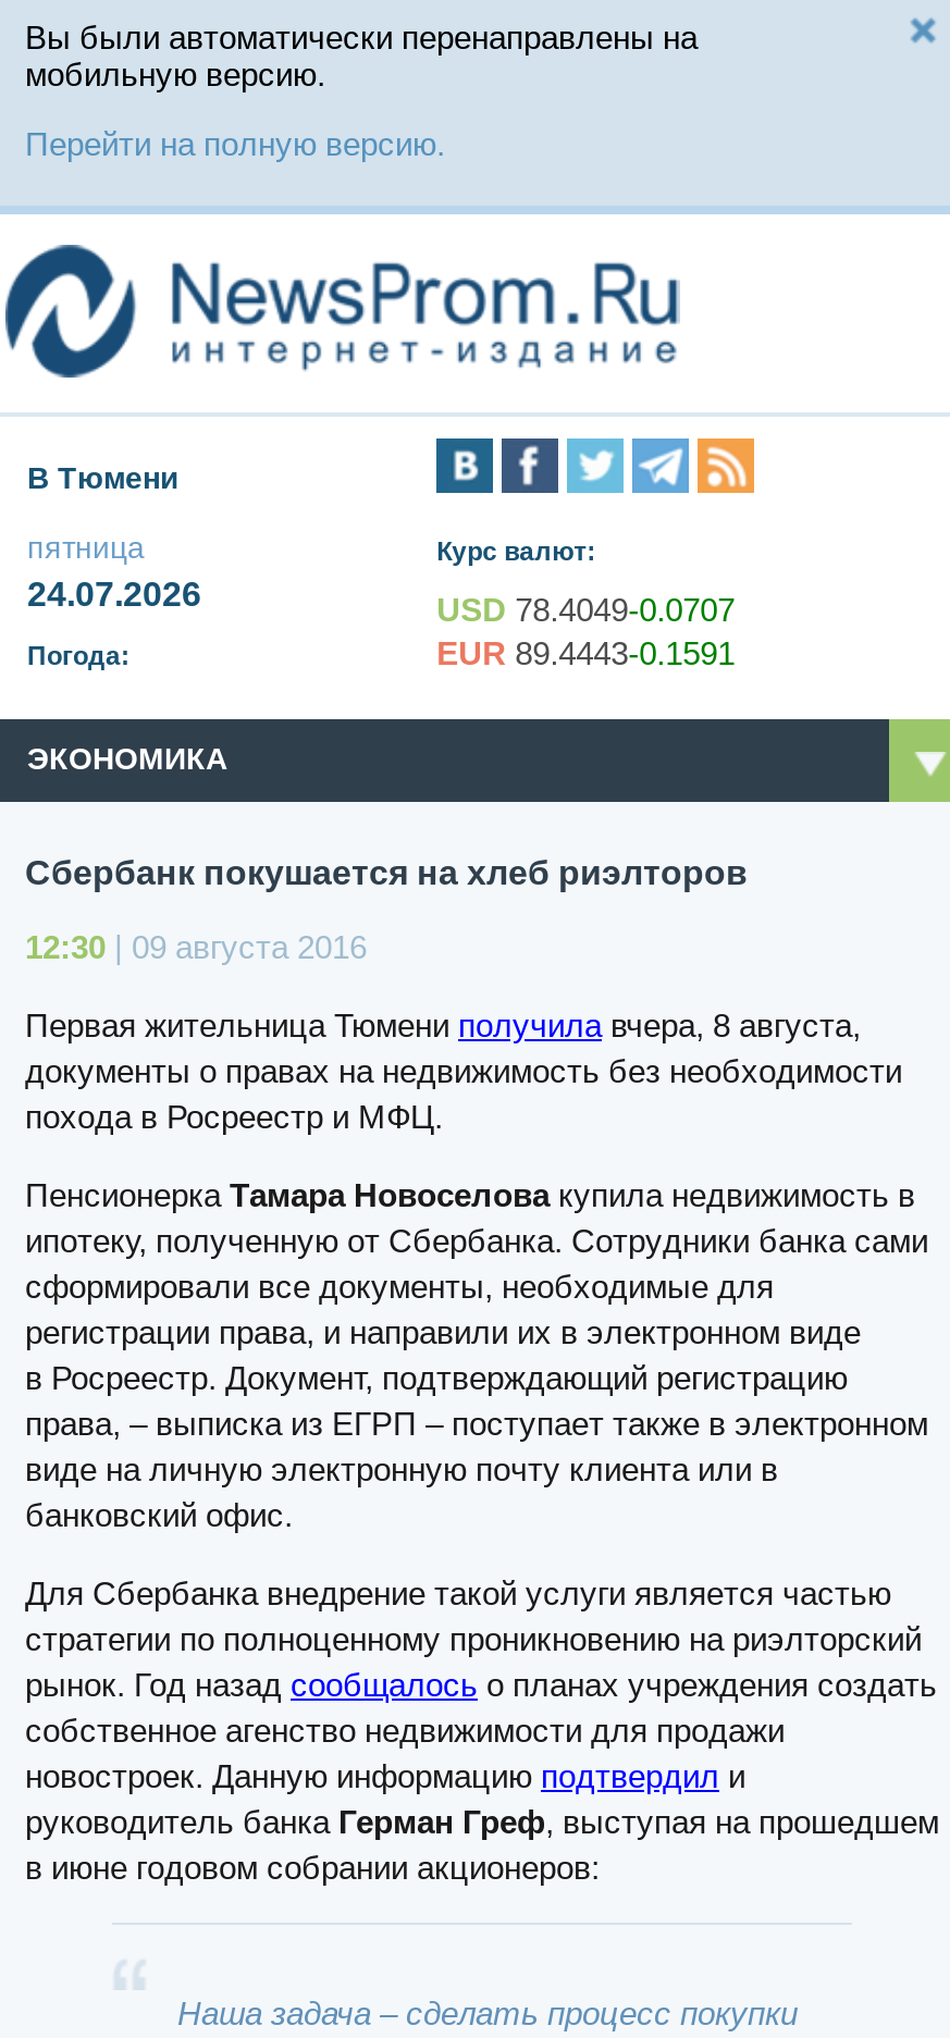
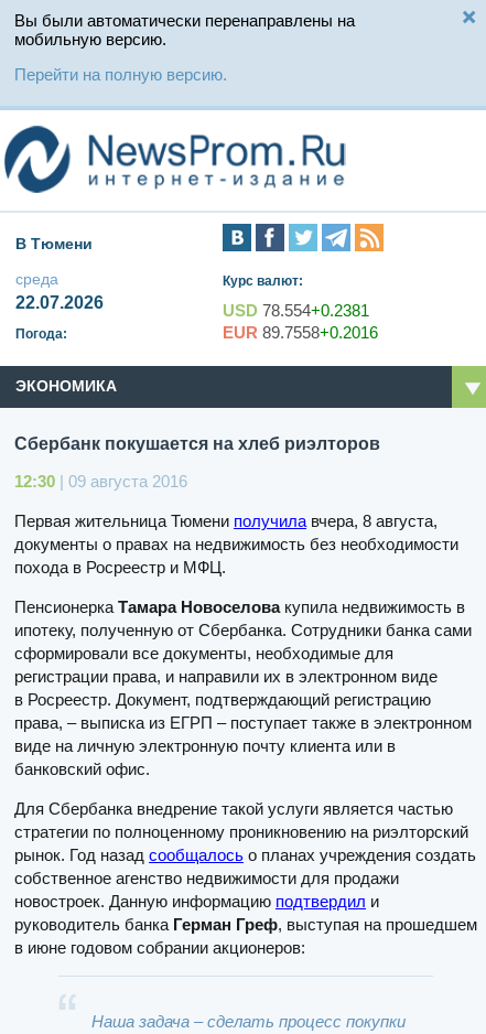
[27,531,201,613] пятница | 24.07.2026 -> [15,271,104,312] среда | 22.07.2026
[437,592,735,629] USD 78.4049-0.0707 -> [223,301,369,320] USD 78.554+0.2381
[437,635,735,672] EUR 89.4443-0.1591 -> [223,323,378,342] EUR 89.7558+0.2016

